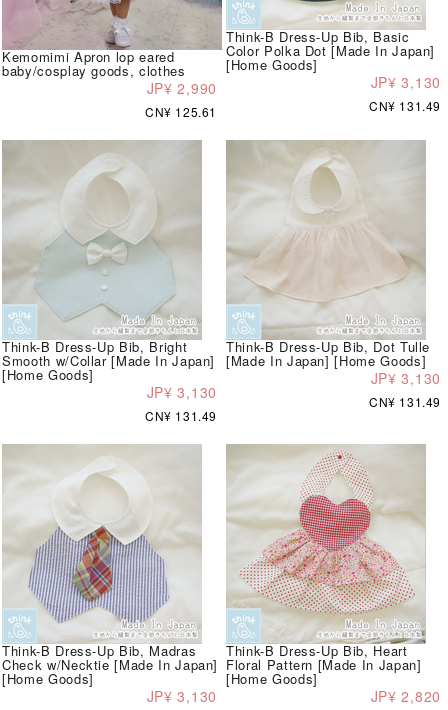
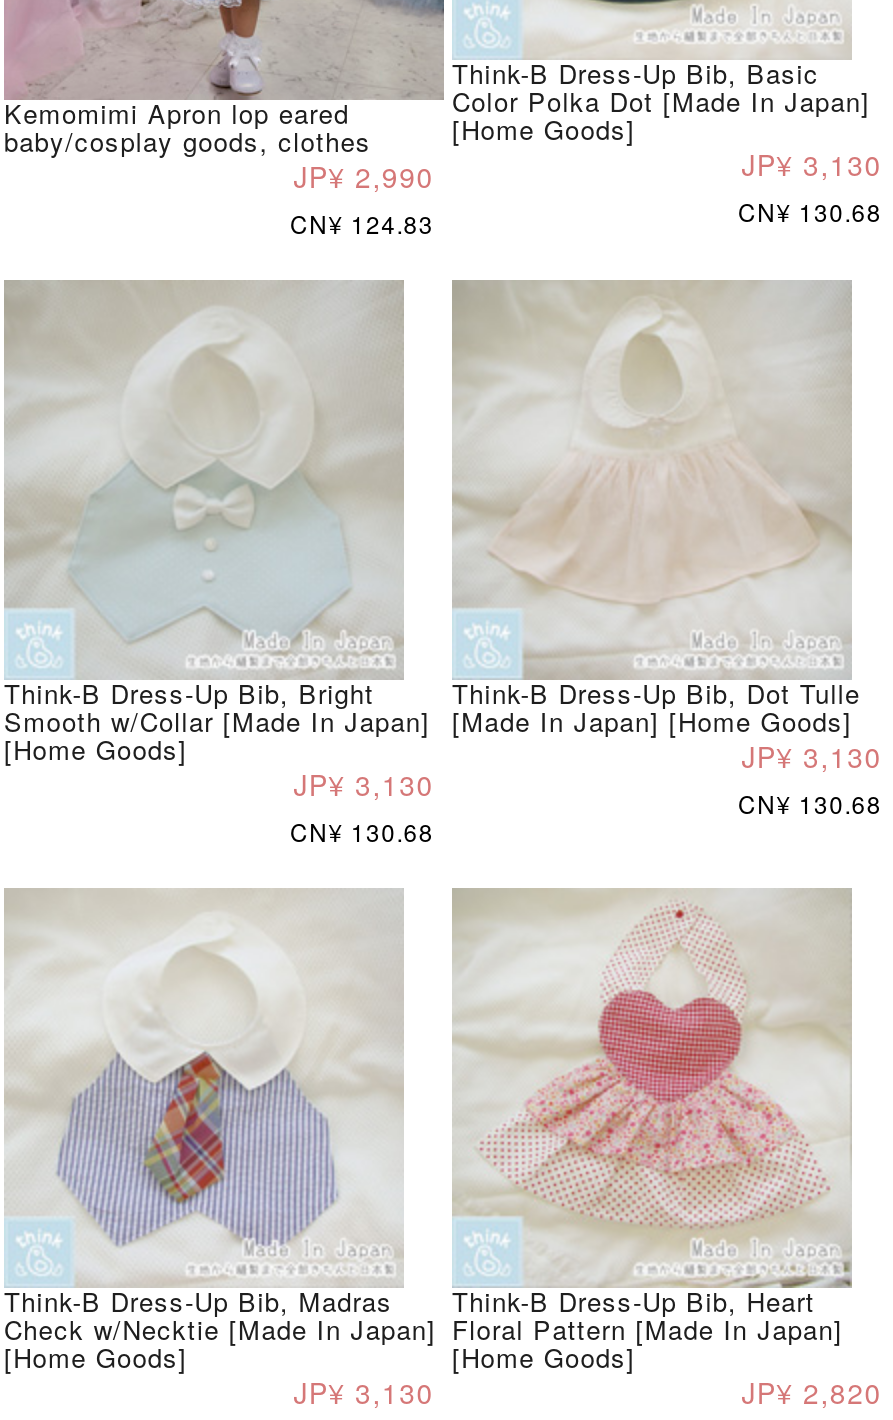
[369,97,441,114] CN¥ 131.49 -> [738,194,882,228] CN¥ 130.68
[145,103,217,120] CN¥ 125.61 -> [290,206,434,240] CN¥ 124.83
[369,393,441,410] CN¥ 131.49 -> [738,786,882,820] CN¥ 130.68
[145,407,217,424] CN¥ 131.49 -> [290,814,434,848] CN¥ 130.68

